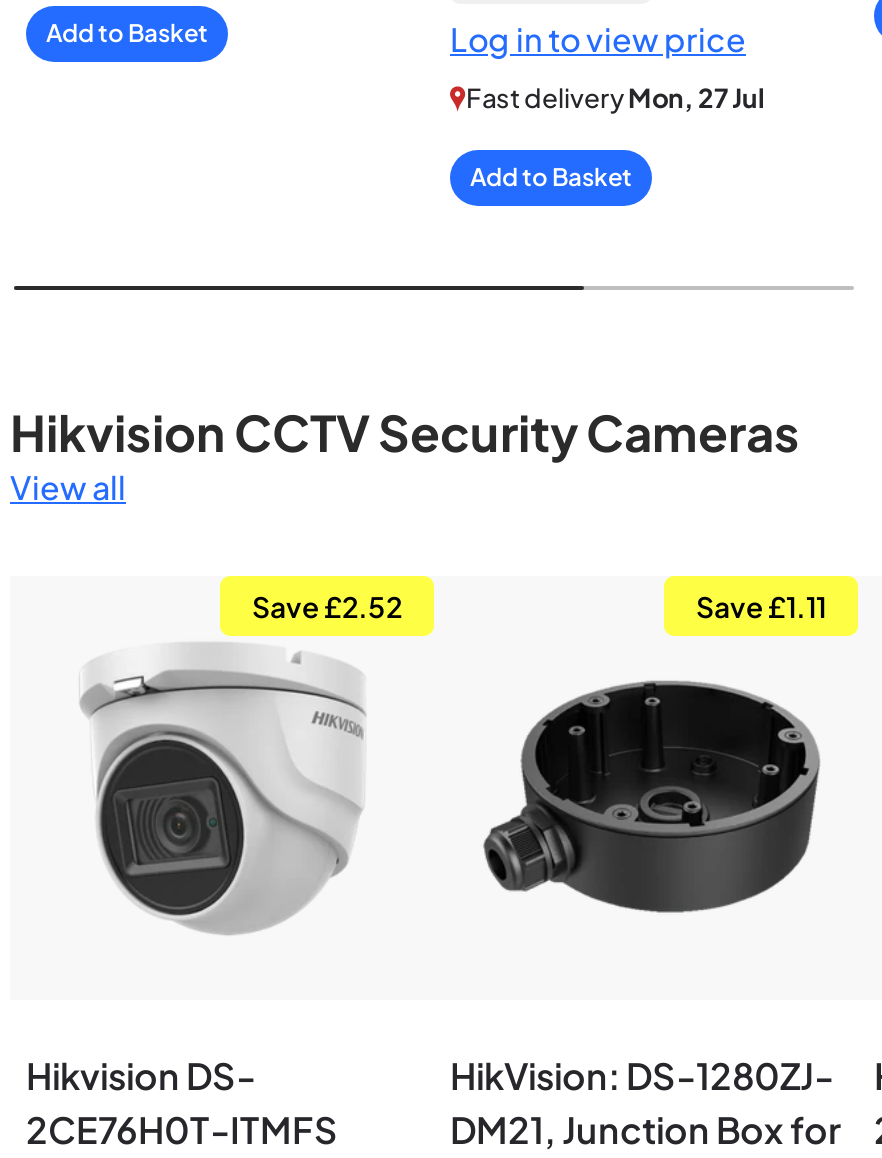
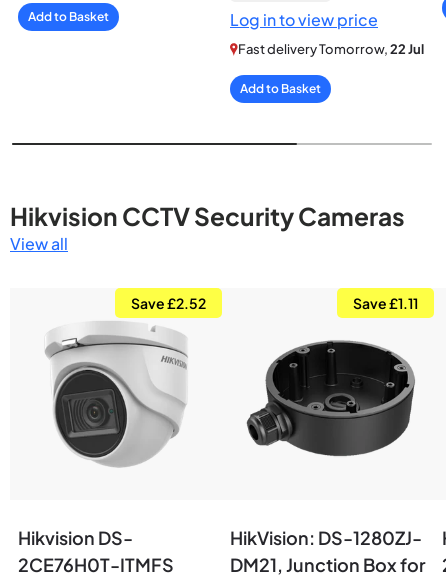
[466,82,764,114] Fast delivery Mon, 27 Jul -> [238,41,424,57] Fast delivery Tomorrow, 22 Jul

